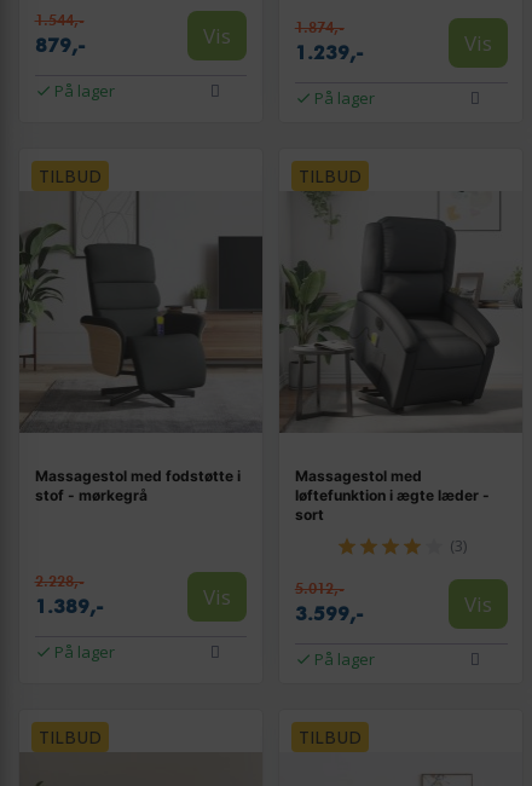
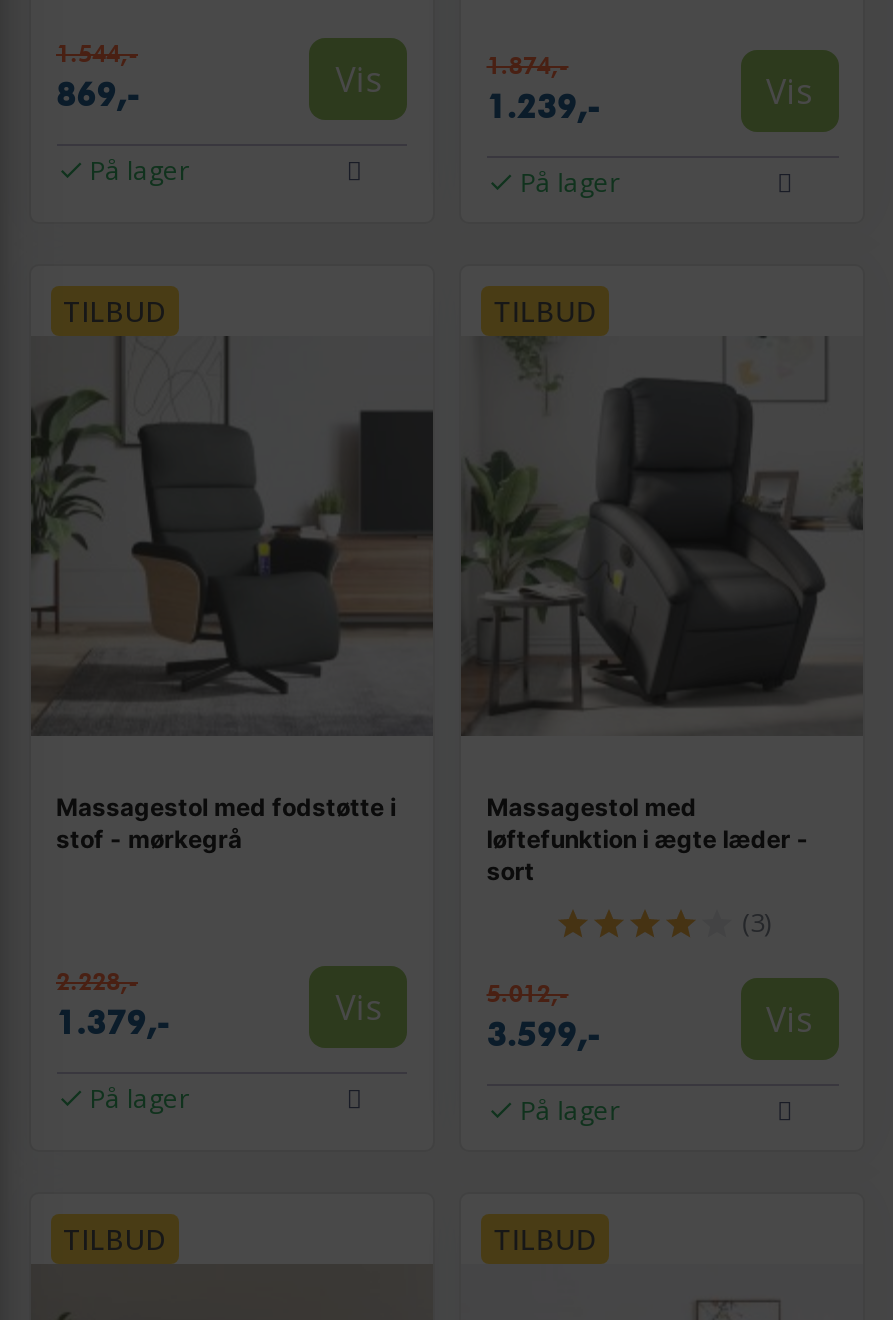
[34,34,85,57] 879,- -> [56,76,140,114] 869,-
[34,595,103,618] 1.389,- -> [56,1005,170,1043] 1.379,-

